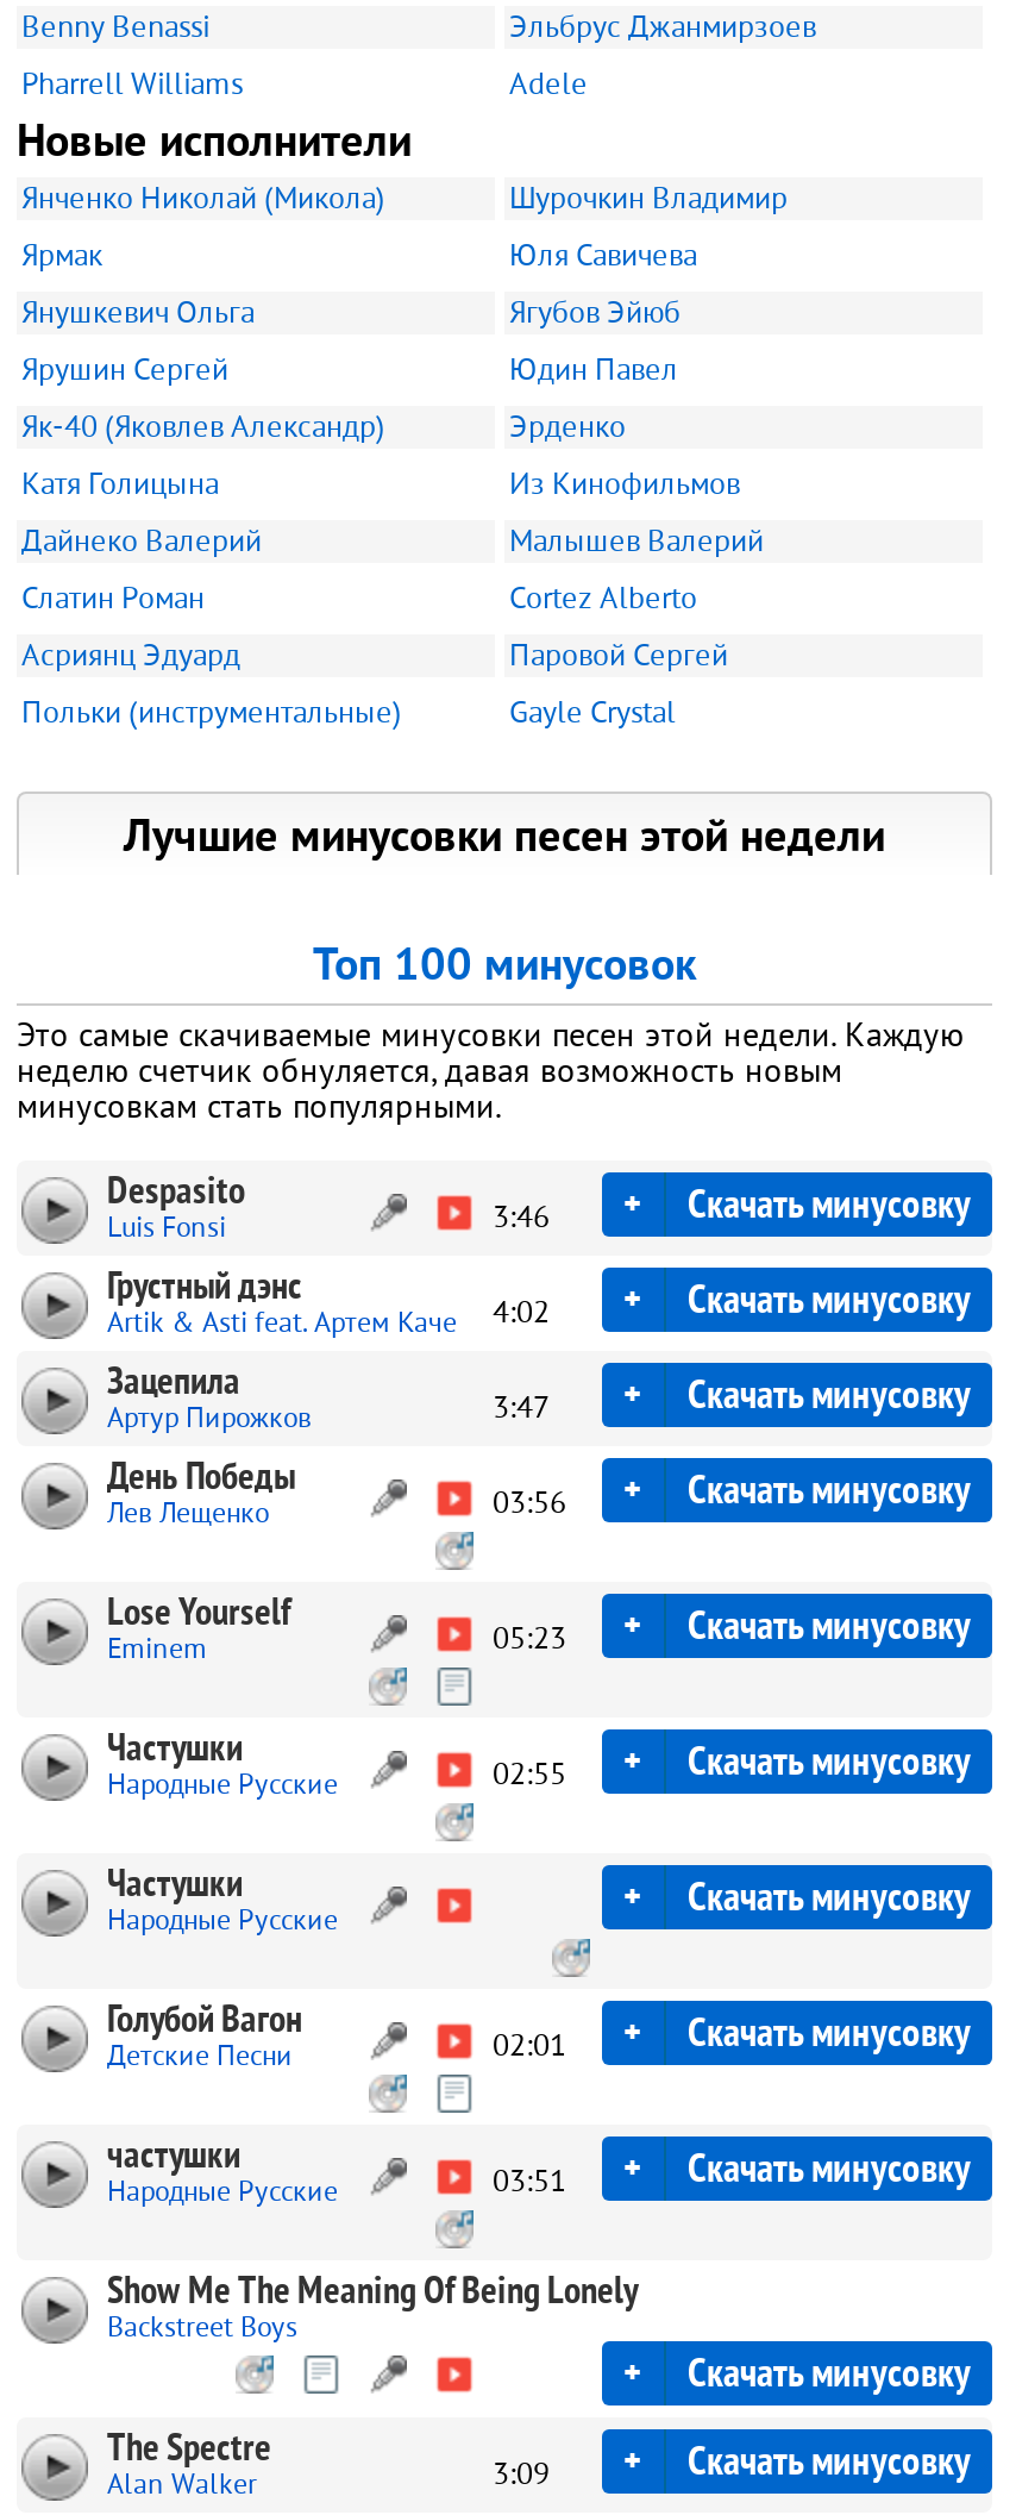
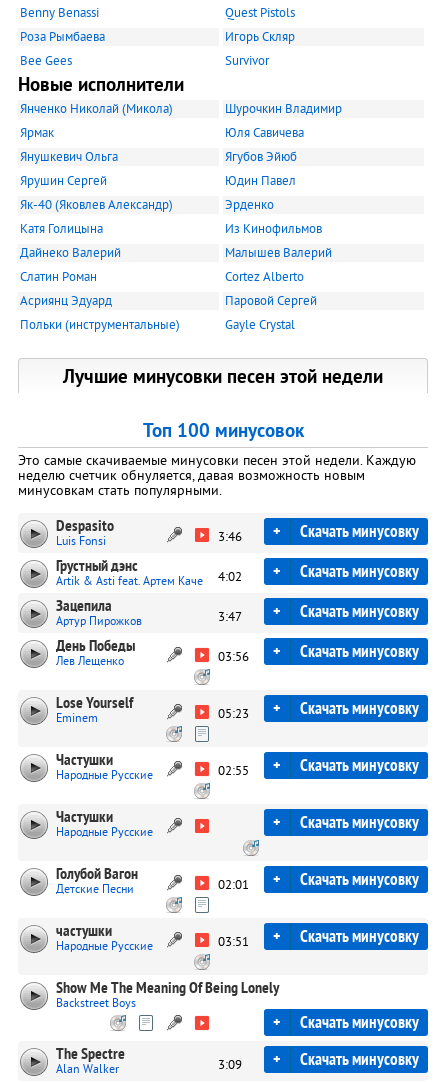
[21,11,816,101] Эльбрус Джанмирзоев | Pharrell Williams | Adele -> [20,6,295,68] Quest Pistols | Роза Рымбаева | Игорь Скляр | Bee Gees | Survivor

